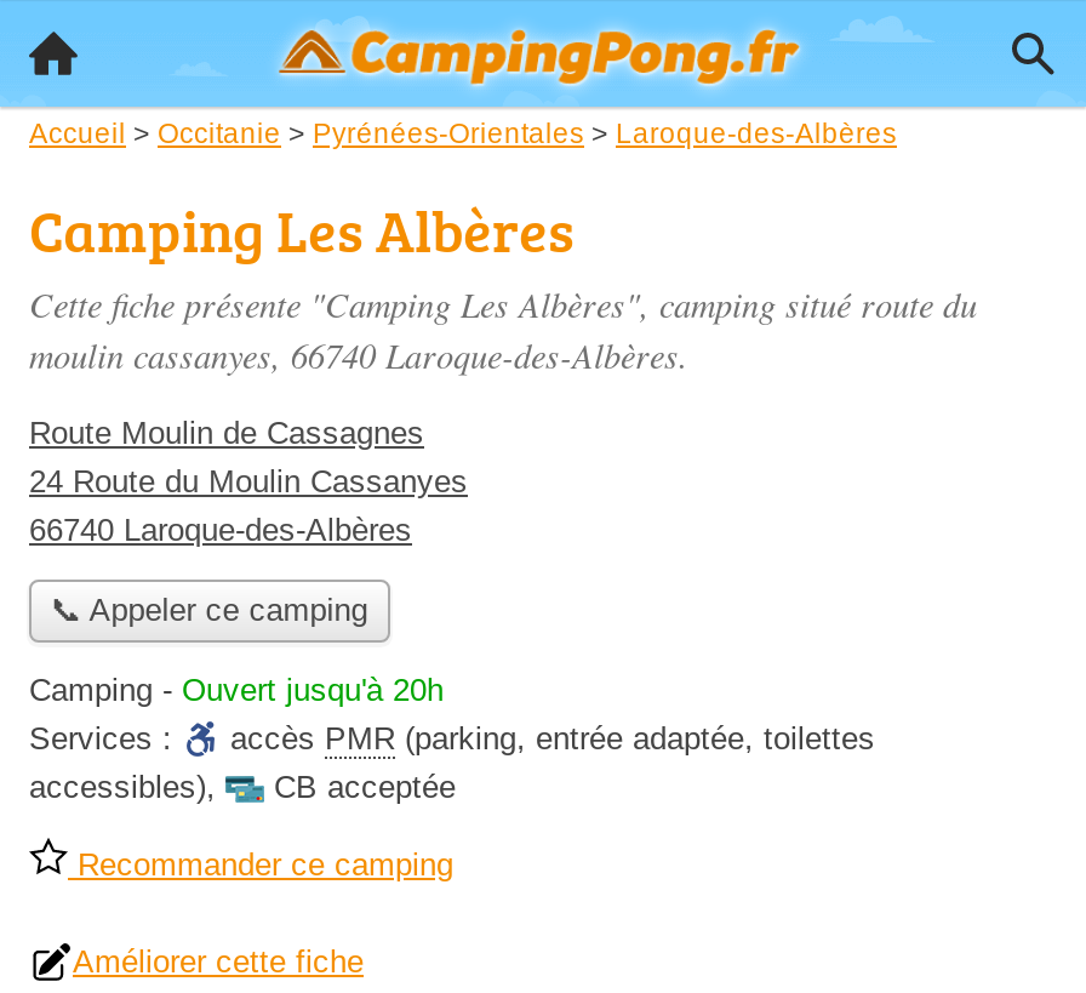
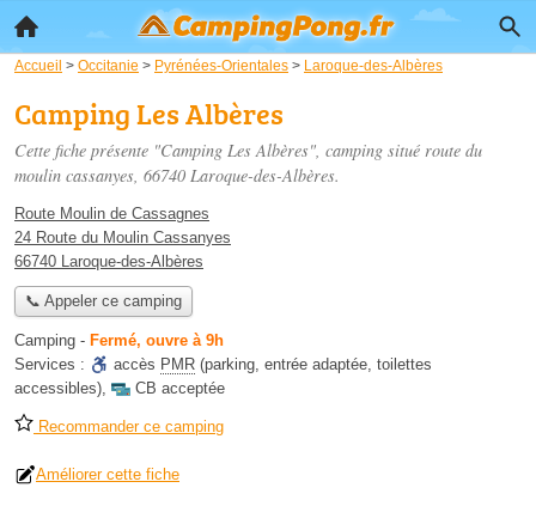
[29,673,444,709] Camping - Ouvert jusqu'à 20h -> [14,332,224,350] Camping - Fermé, ouvre à 9h

